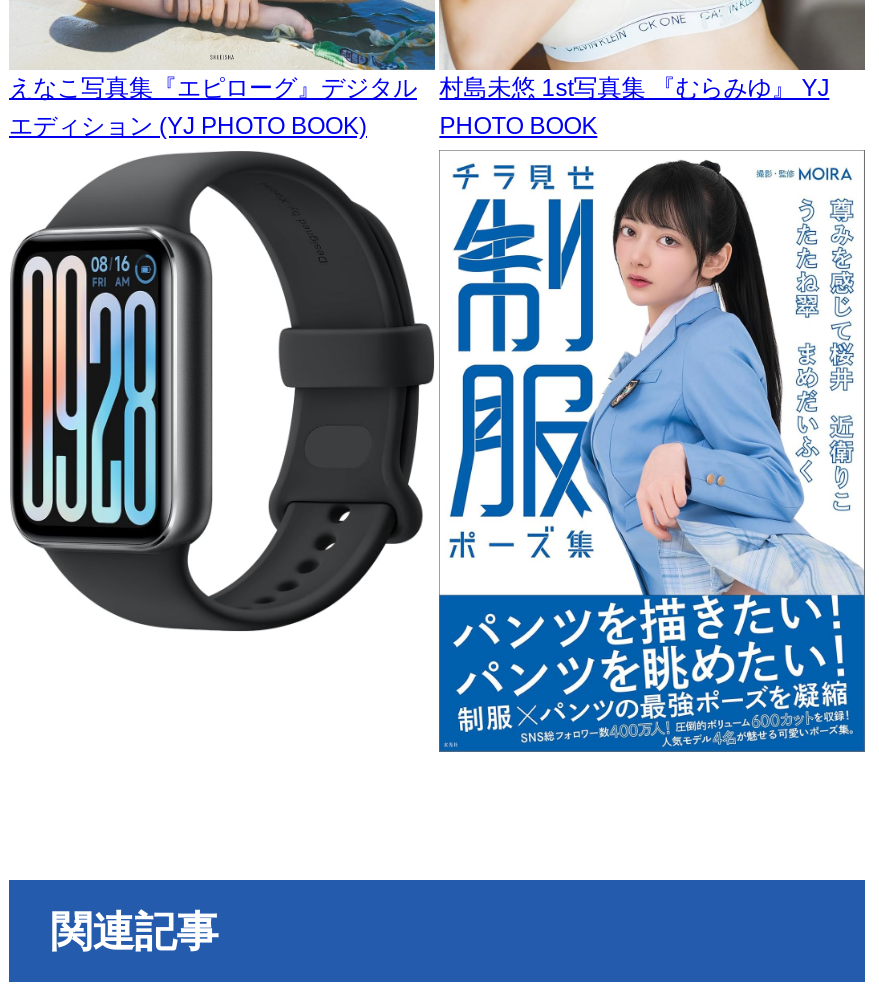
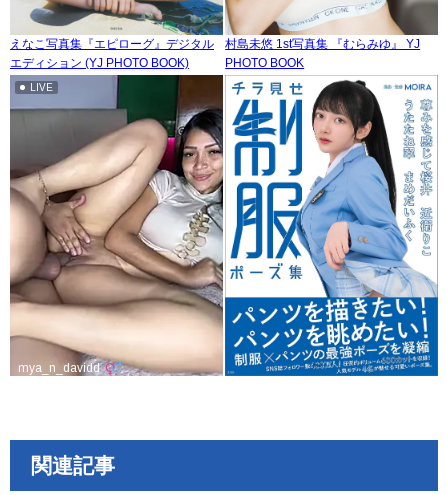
[9,150,437,752] [image] -> [9,74,224,377] [image]

